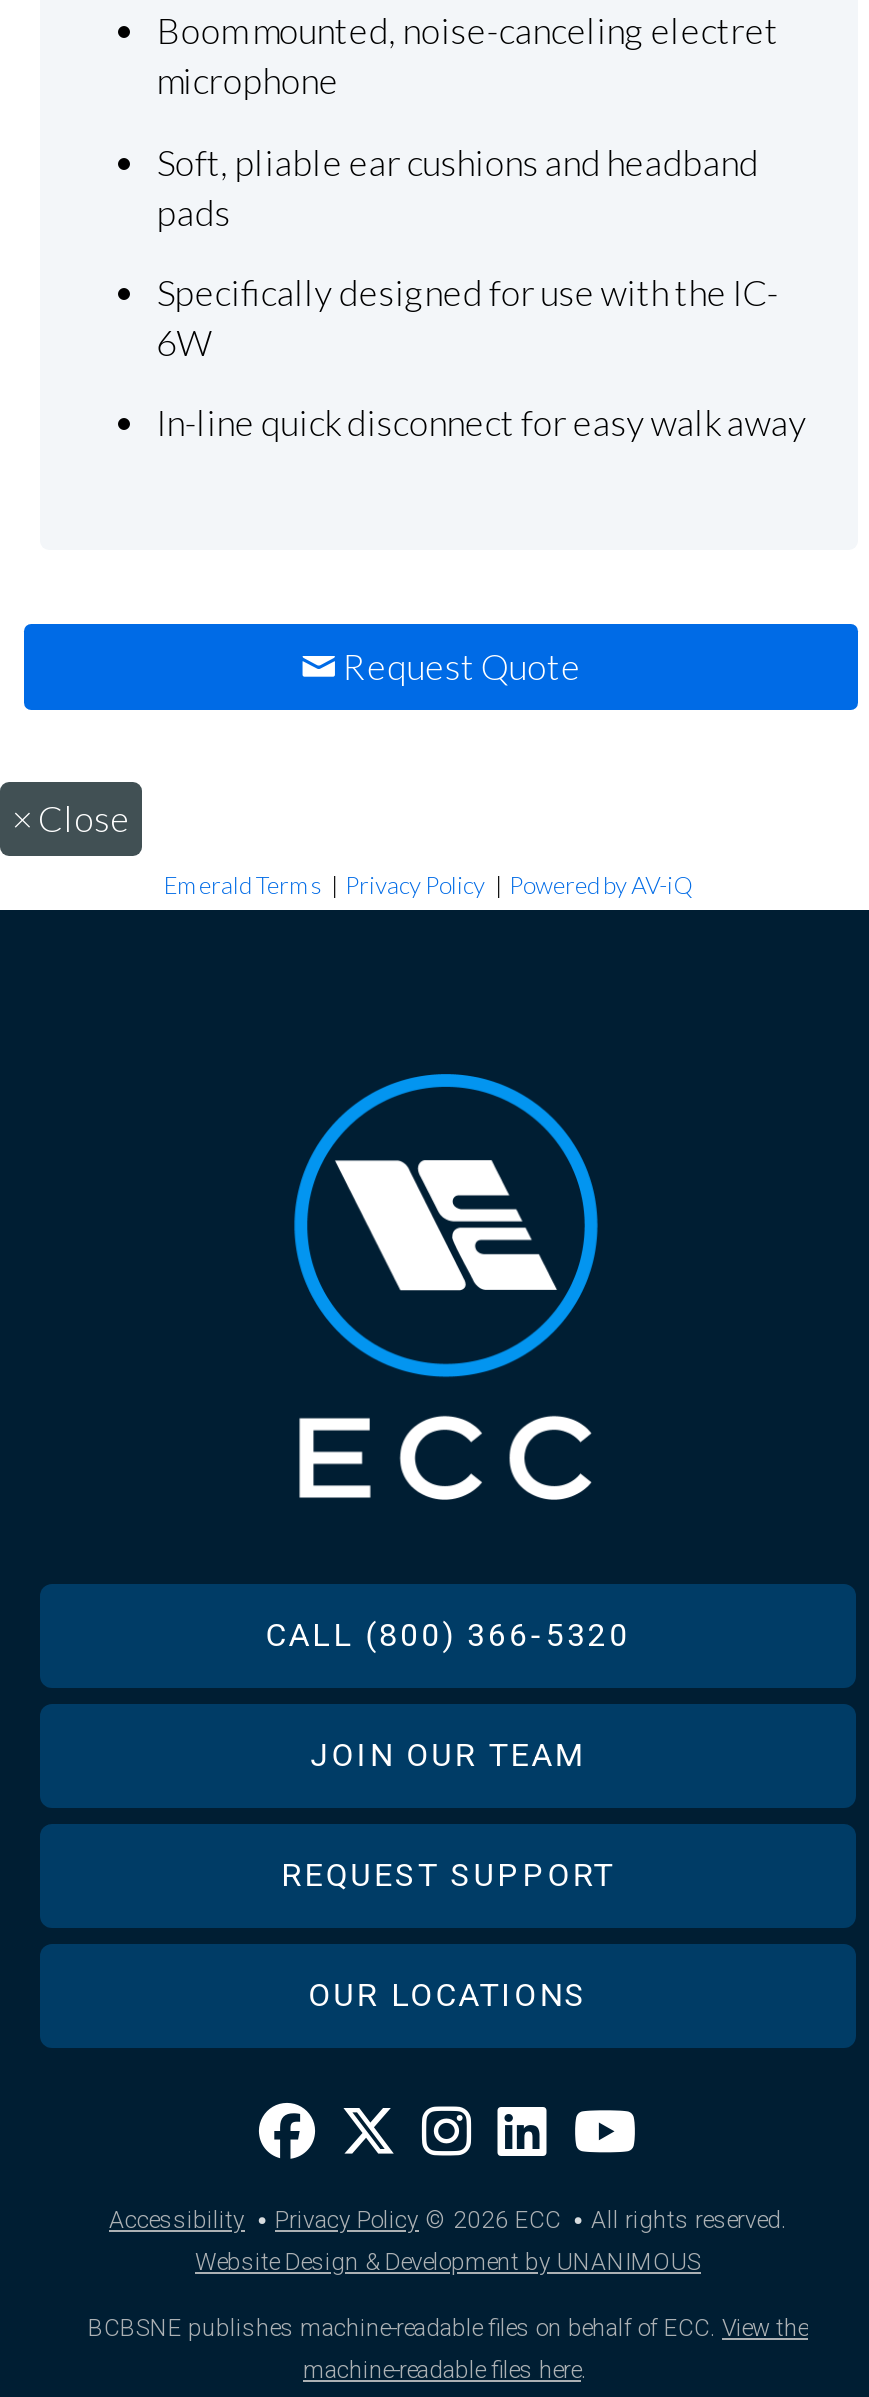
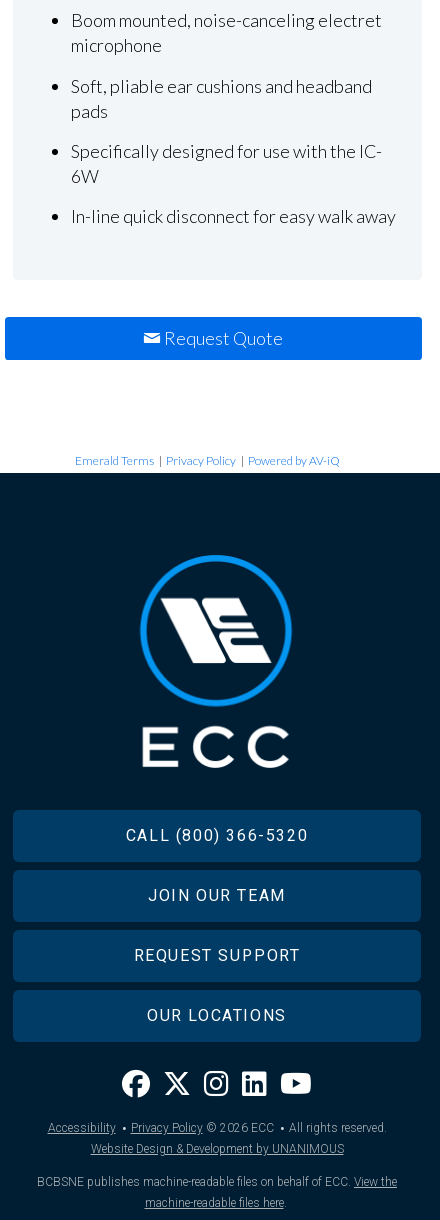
[12,796,130,840] × Close -> none

